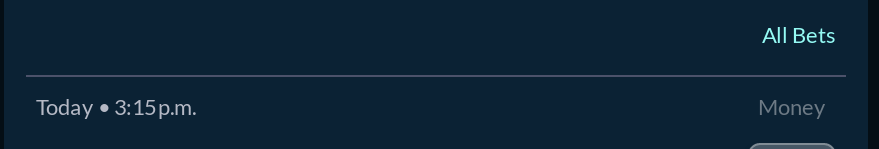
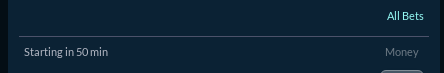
[36,93,196,119] Today • 3:15 p.m. -> [24,45,108,58] Starting in 50 min

